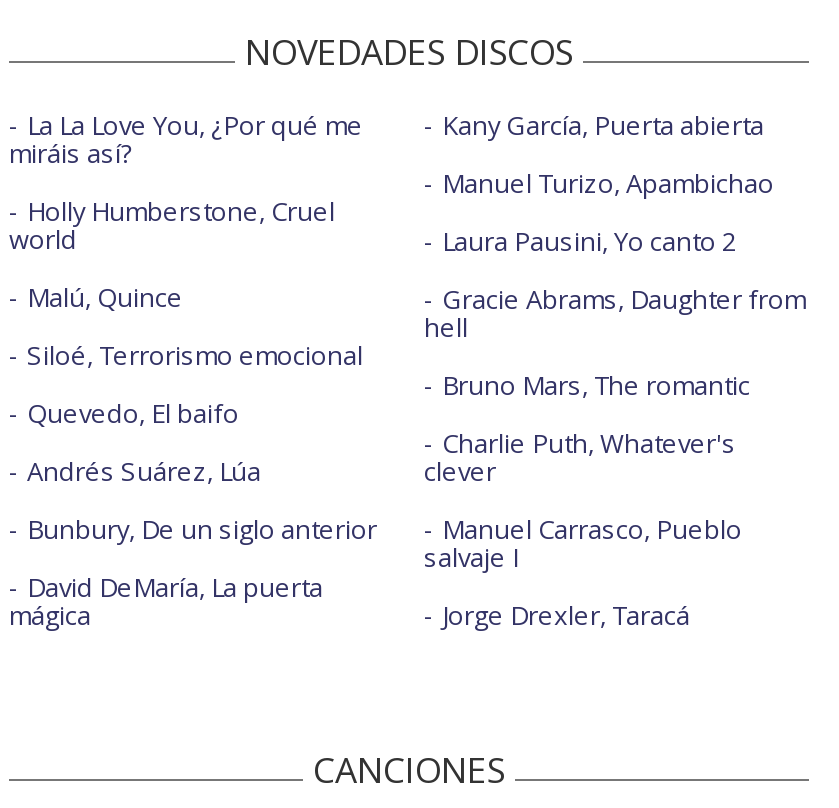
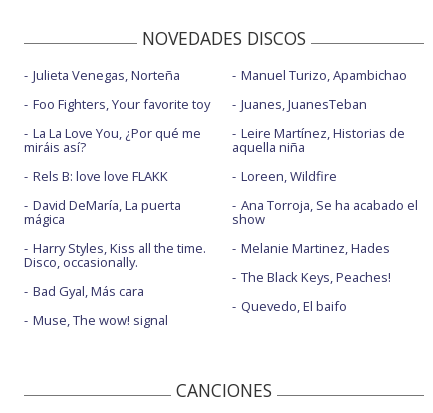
moved [9,107,363,171] -> [24,124,201,156]: La La Love You, ¿Por qué me | miráis así?
[442,107,764,143] Kany García, Puerta abierta -> [24,239,206,329] Harry Styles, Kiss all the time. | Disco, occasionally. | Bad Gyal, Más cara | Muse, The wow! signal
moved [442,165,774,201] -> [240,66,406,84]: Manuel Turizo, Apambichao
[9,193,377,547] Holly Humberstone, Cruel | world | Malú, Quince | Siloé, Terrorismo emocional | Andrés Suárez, Lúa | Bunbury, De un siglo anterior -> [33,167,168,185] Rels B: love love FLAKK
none -> [33,66,210,113] Julieta Venegas, Norteña | Foo Fighters, Your favorite toy
[424,223,806,633] Laura Pausini, Yo canto 2 | Gracie Abrams, Daughter from | hell | Bruno Mars, The romantic | Charlie Puth, Whatever's | clever | Manuel Carrasco, Pueblo | salvaje I | Jorge Drexler, Taracá -> [231,95,417,286] Juanes, JuanesTeban | Leire Martínez, Historias de | aquella niña | Loreen, Wildfire | Ana Torroja, Se ha acabado el | show | Melanie Martinez, Hades | The Black Keys, Peaches!
moved [27,395,239,431] -> [240,297,346,315]: Quevedo, El baifo
moved [9,569,323,633] -> [24,196,181,228]: David DeMaría, La puerta | mágica

